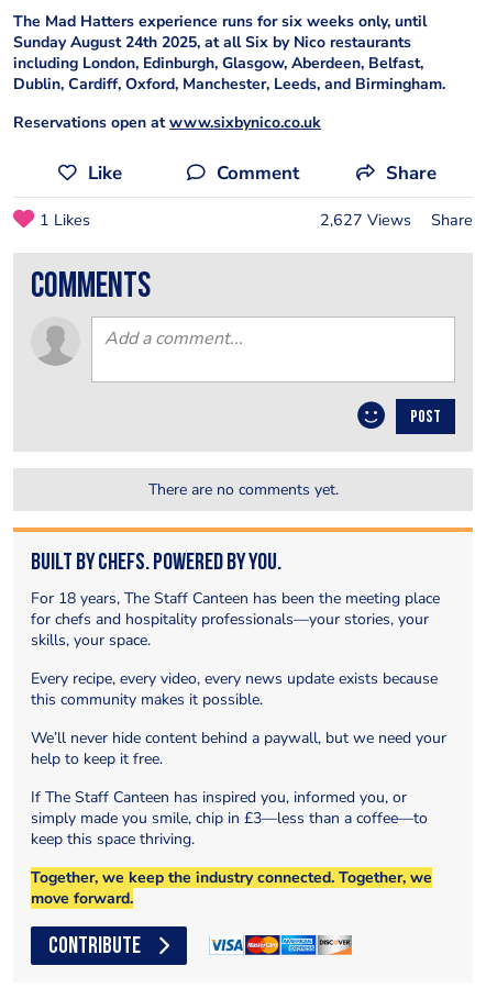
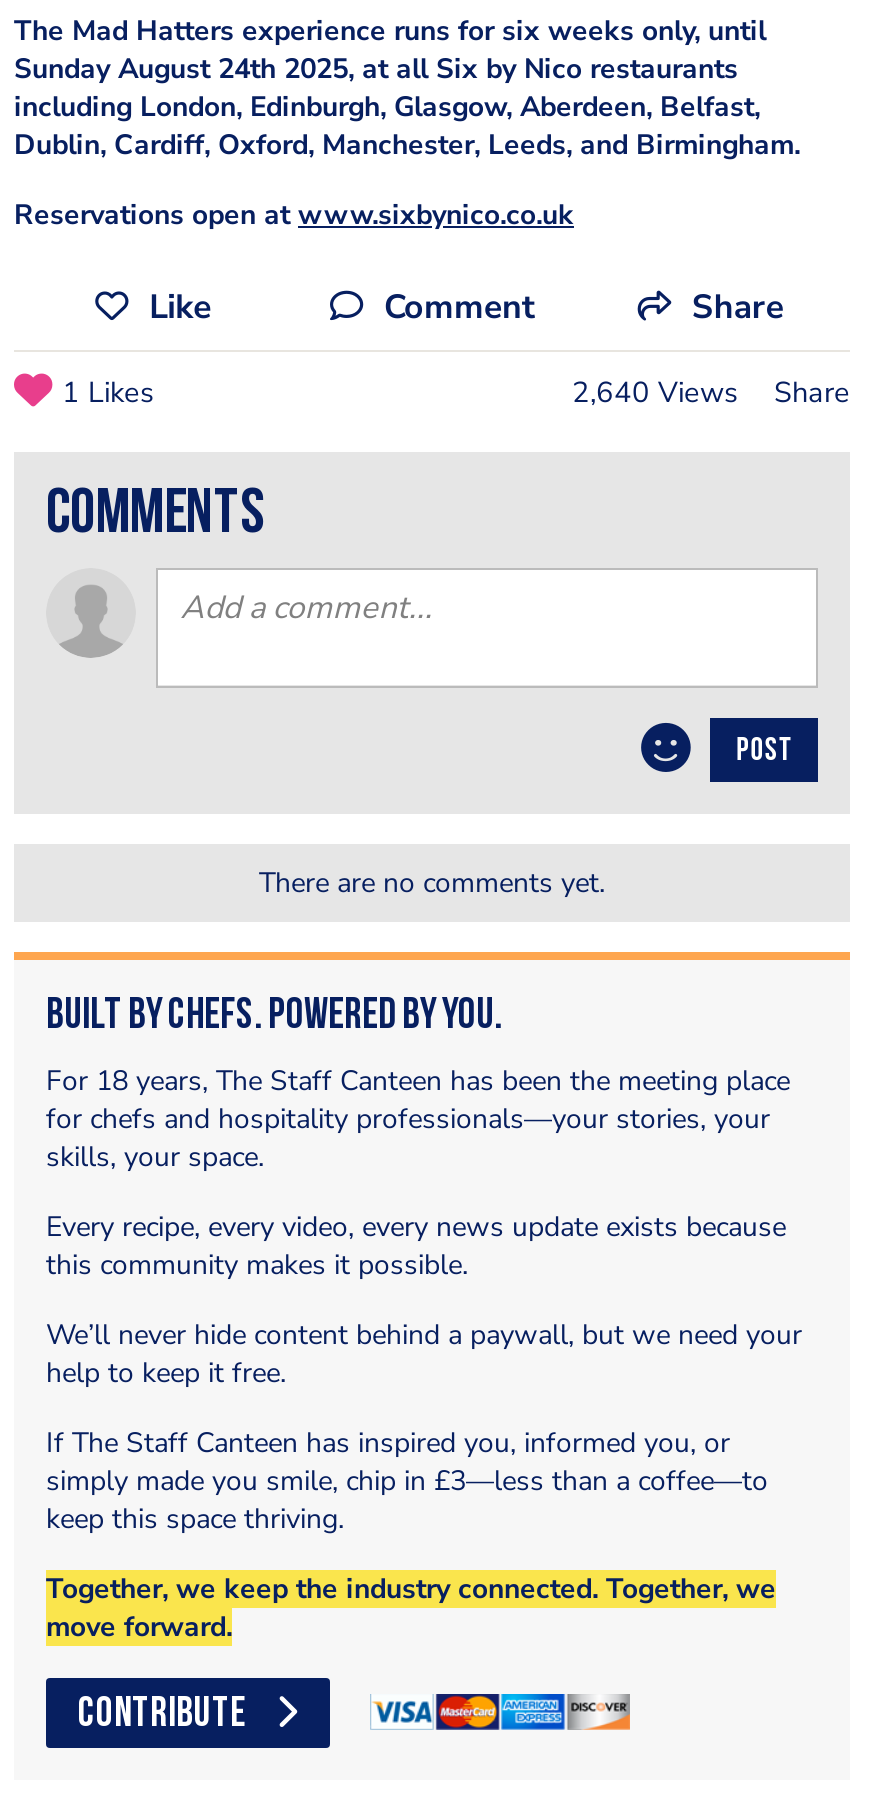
[320,208,473,230] 2,627 Views Share -> [572,371,850,411] 2,640 Views Share

